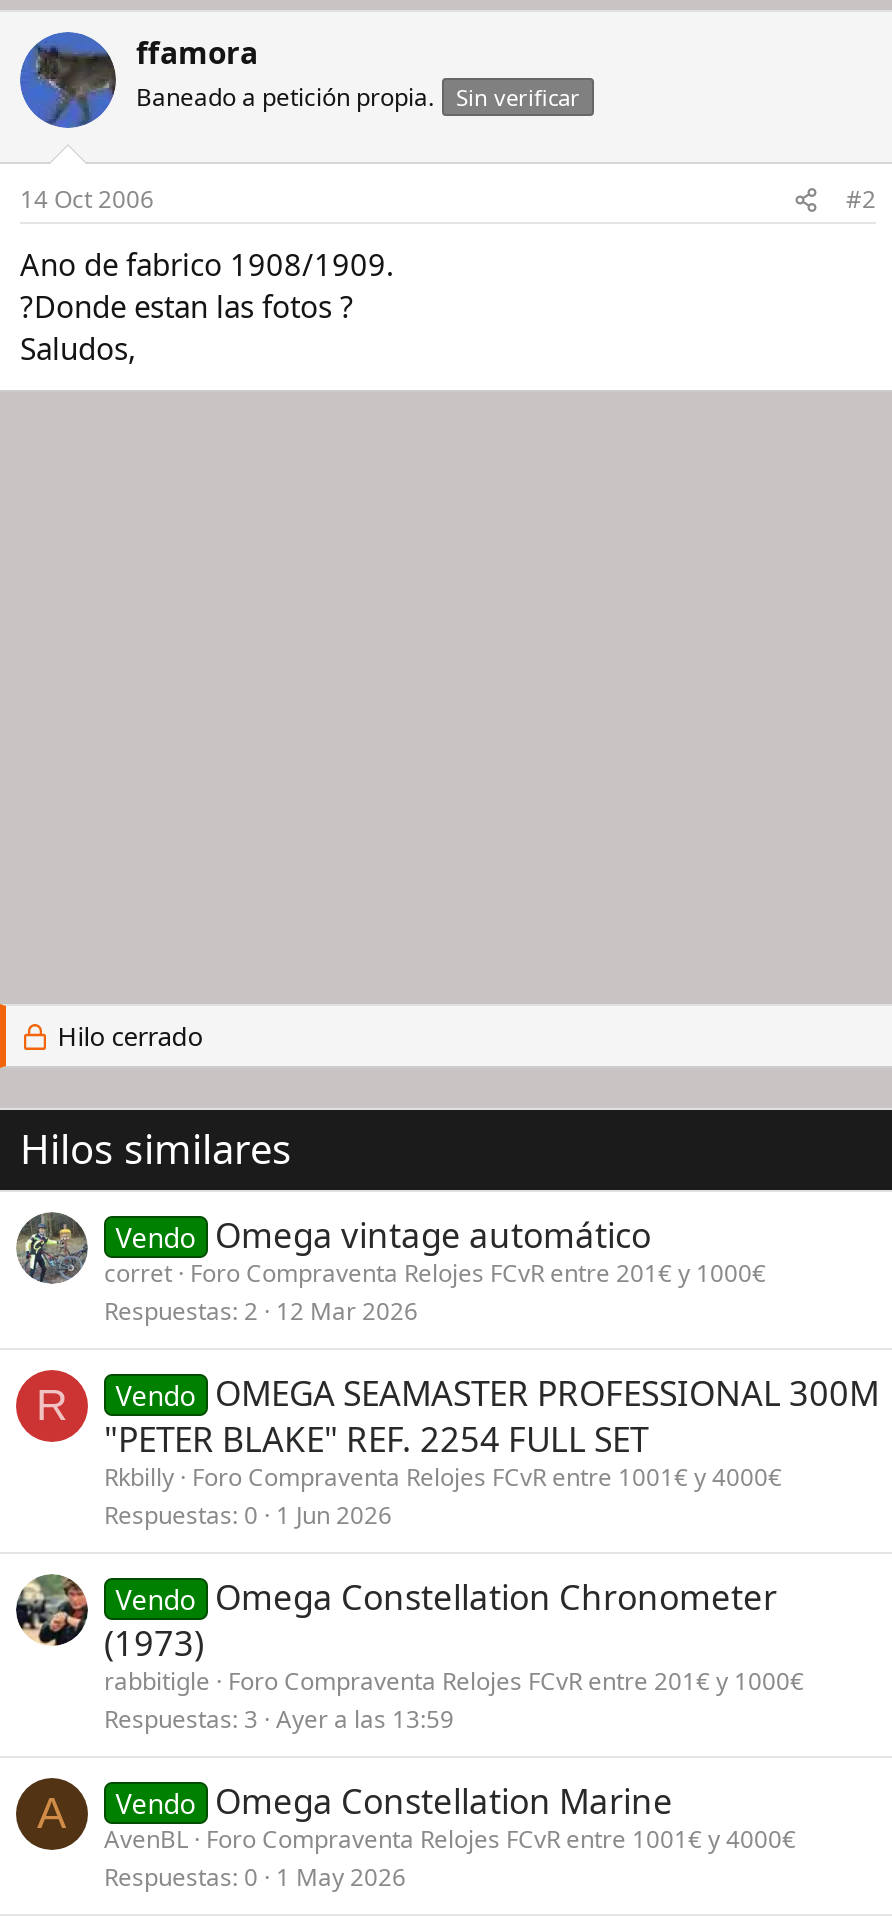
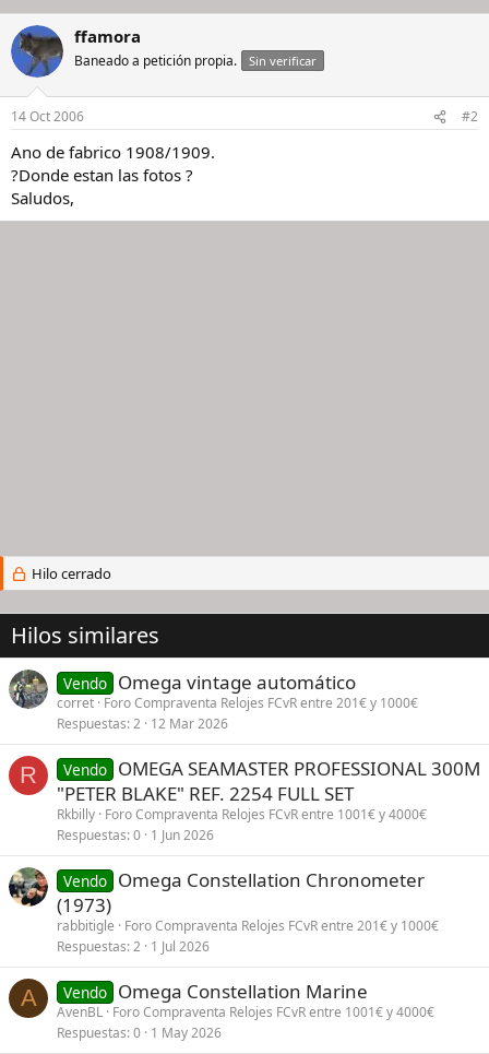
[104,1702,454,1736] Respuestas 3 Ayer a las 13:59 -> [57,937,210,956] Respuestas 2 1 Jul 2026

